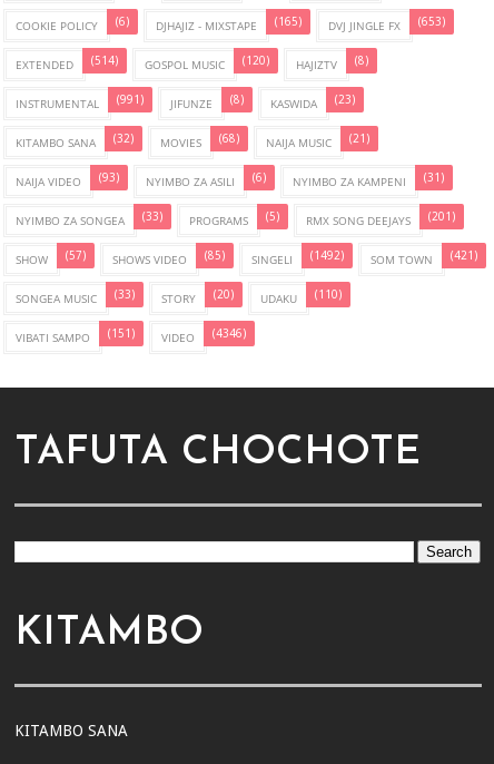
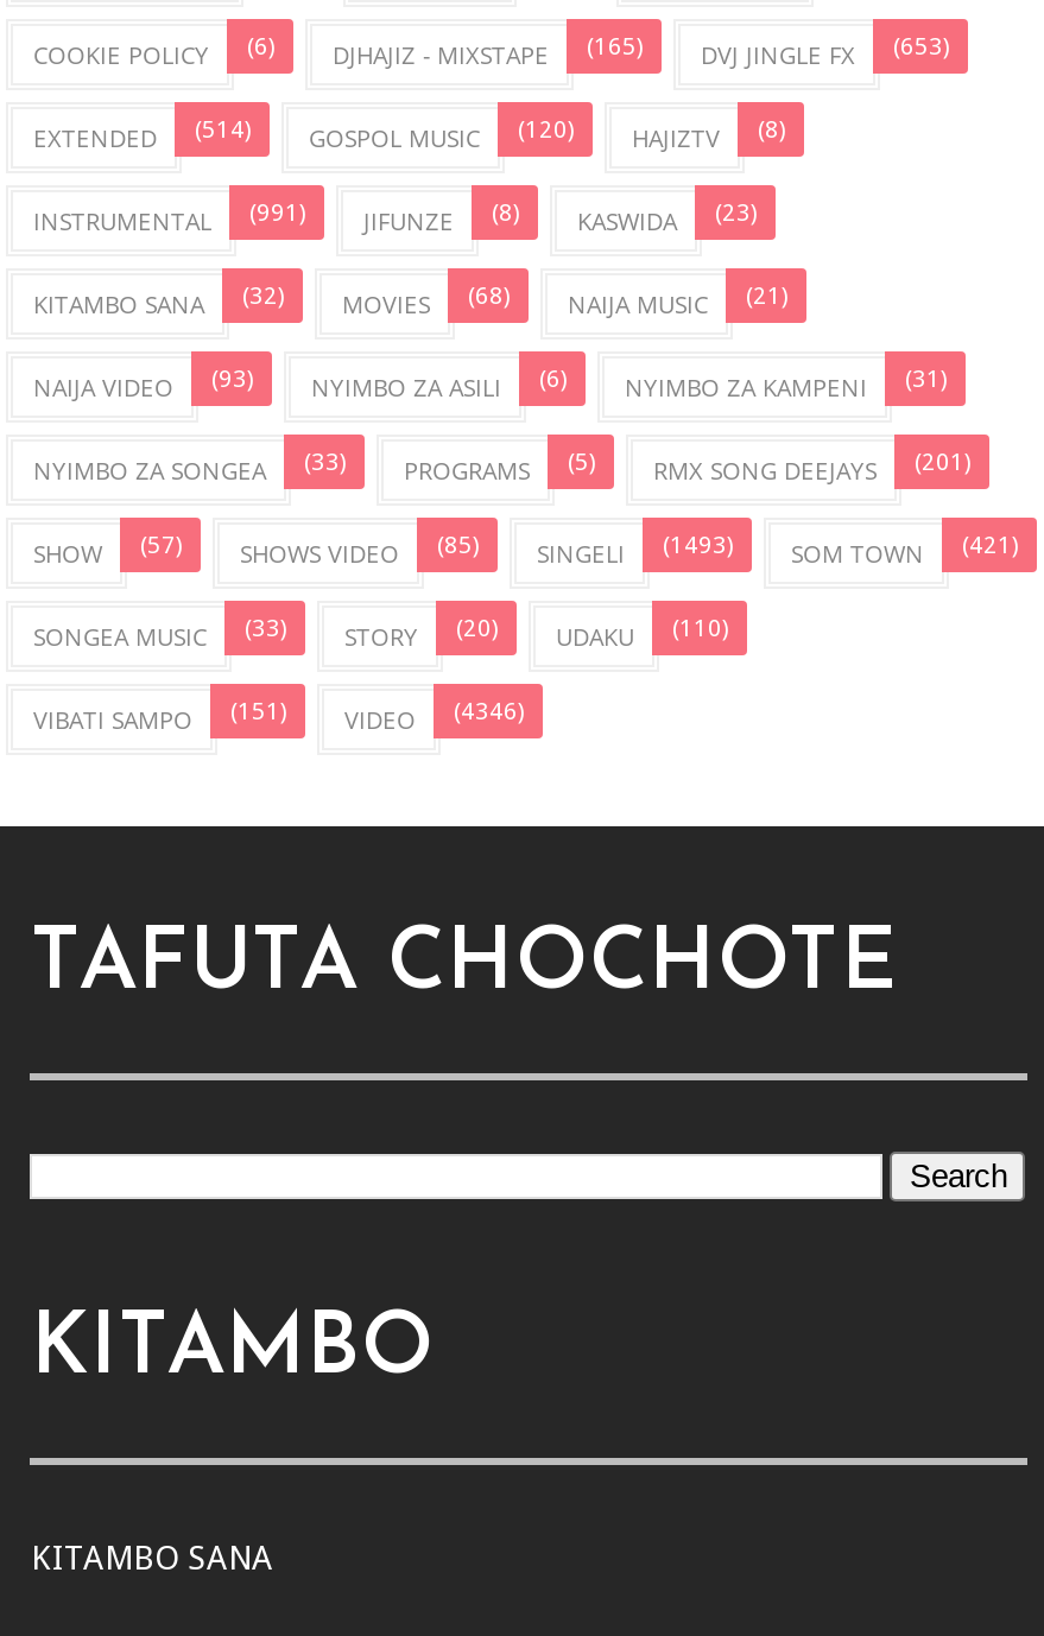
[252,250,344,268] SINGELI (1492) -> [537,533,734,571] SINGELI (1493)

